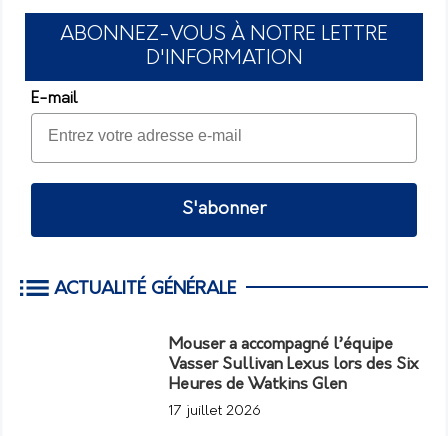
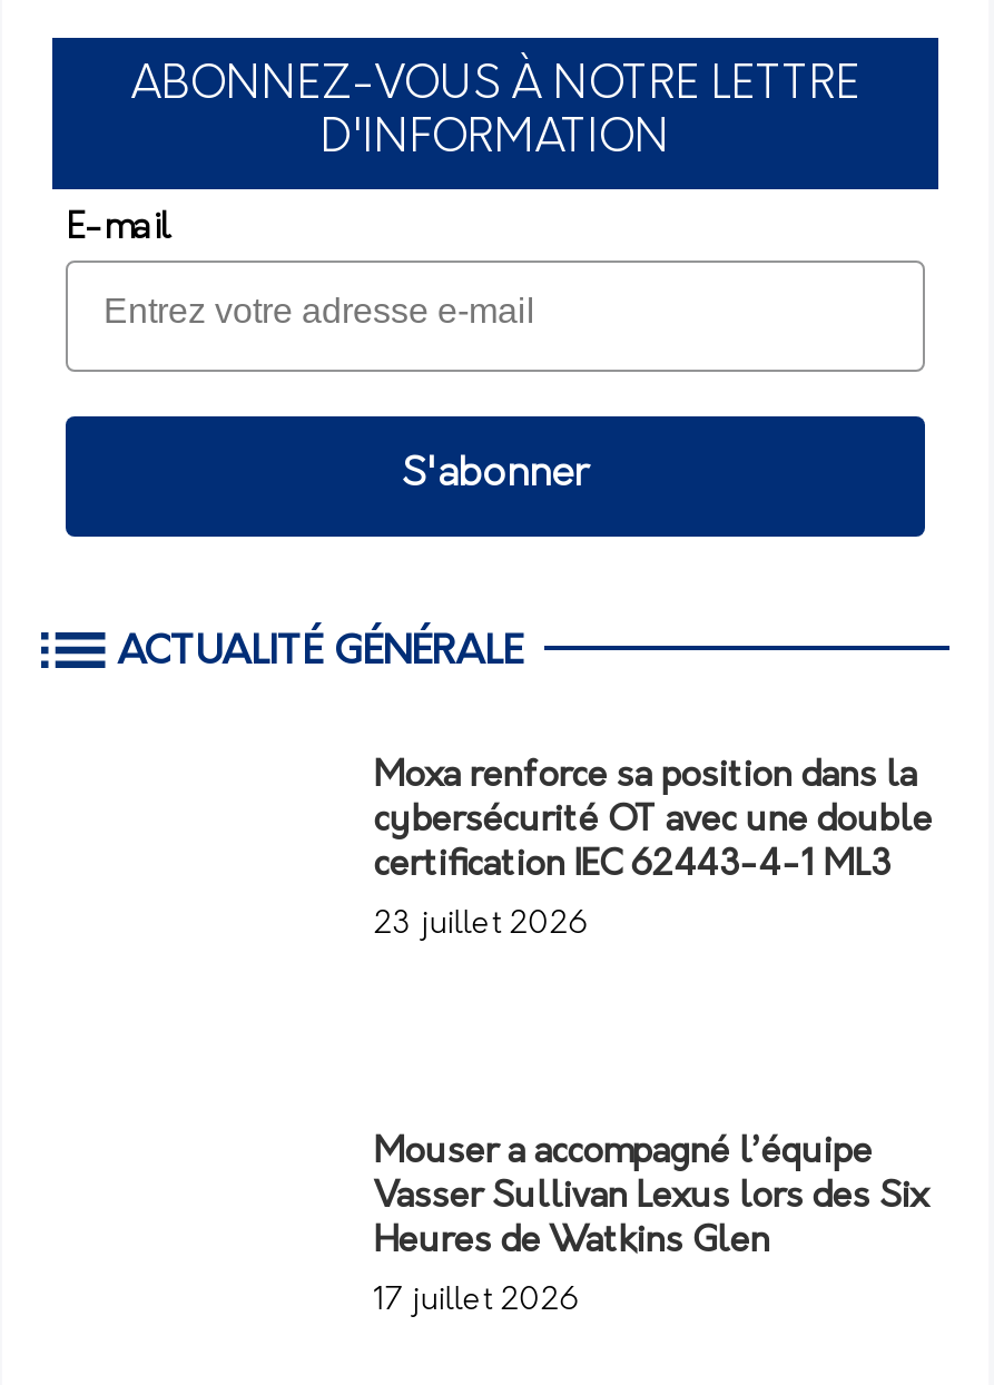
none -> [374,758,932,941] Moxa renforce sa position dans la | cybersécurité OT avec une double | certification IEC 62443-4-1 ML3 | 23 juillet 2026

